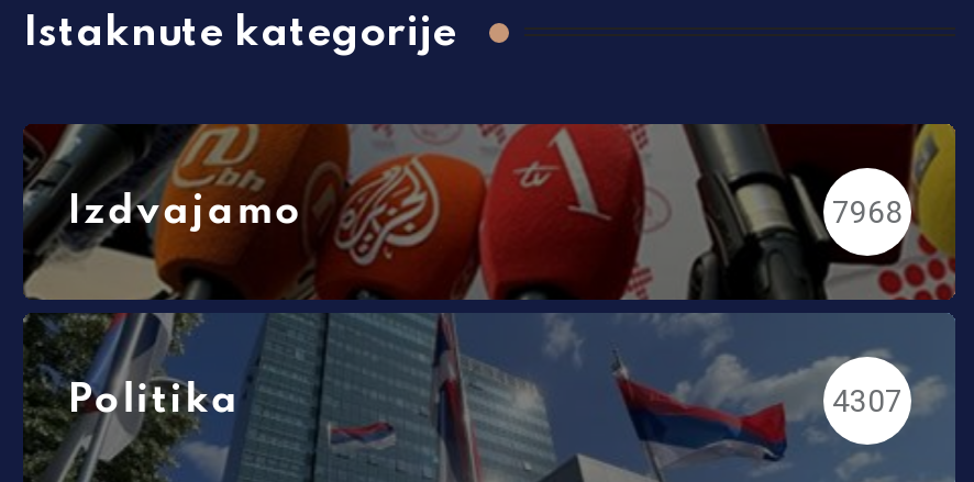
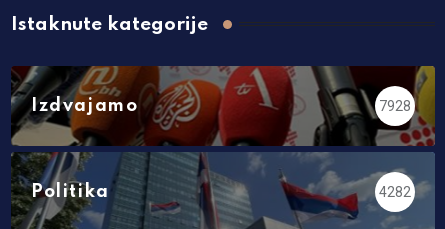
[832,194,903,229] 7968 -> [379,98,411,114] 7928
[832,383,903,418] 4307 -> [379,184,411,200] 4282

